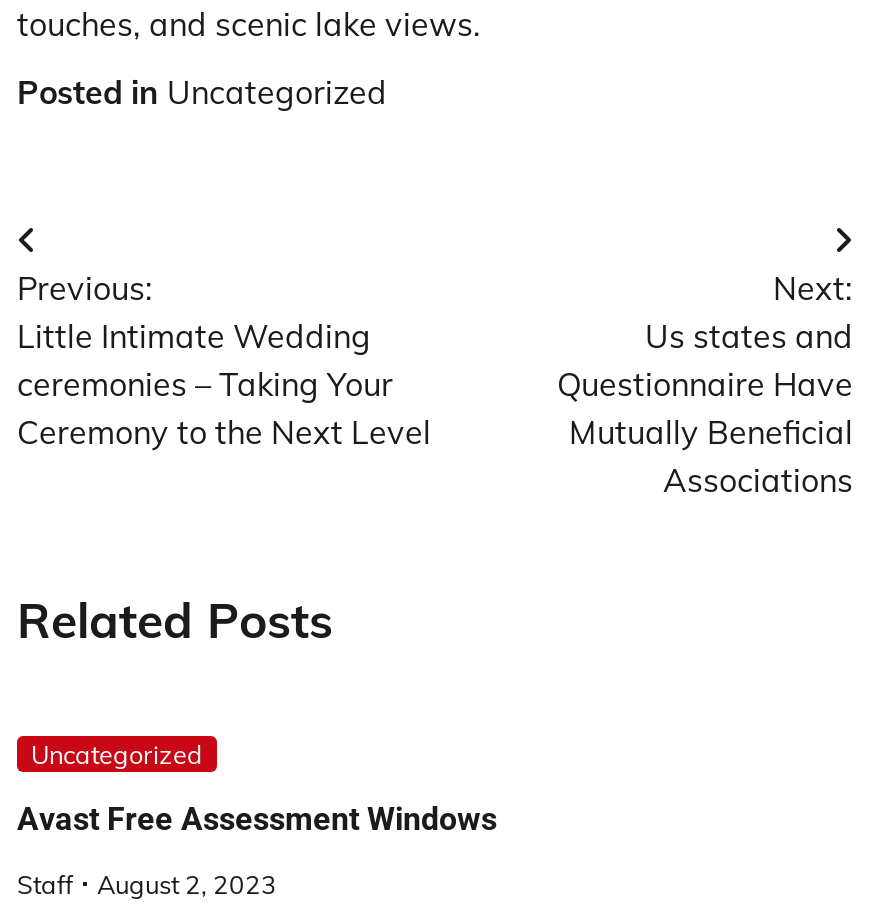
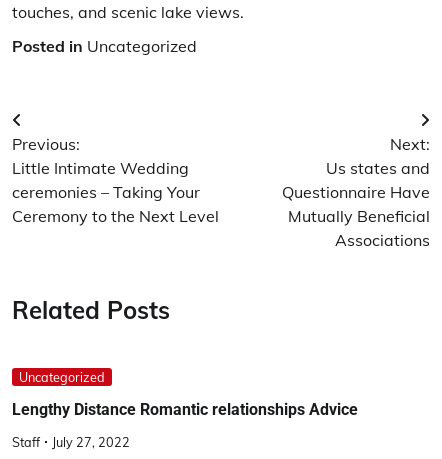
[17,799,497,837] Avast Free Assessment Windows -> [12,400,358,419] Lengthy Distance Romantic relationships Advice
[17,868,277,900] Staff August 2, 2023 -> [12,434,130,450] Staff July 27, 2022

